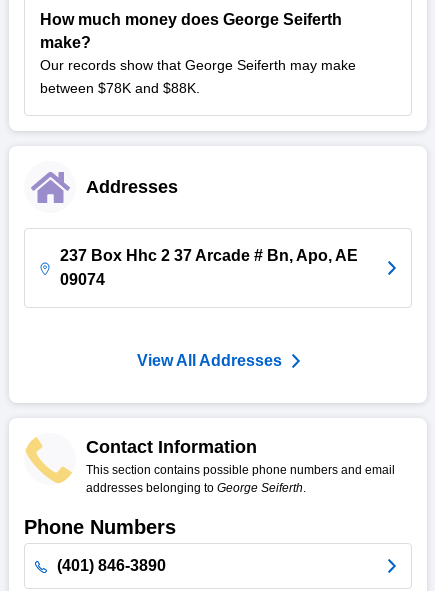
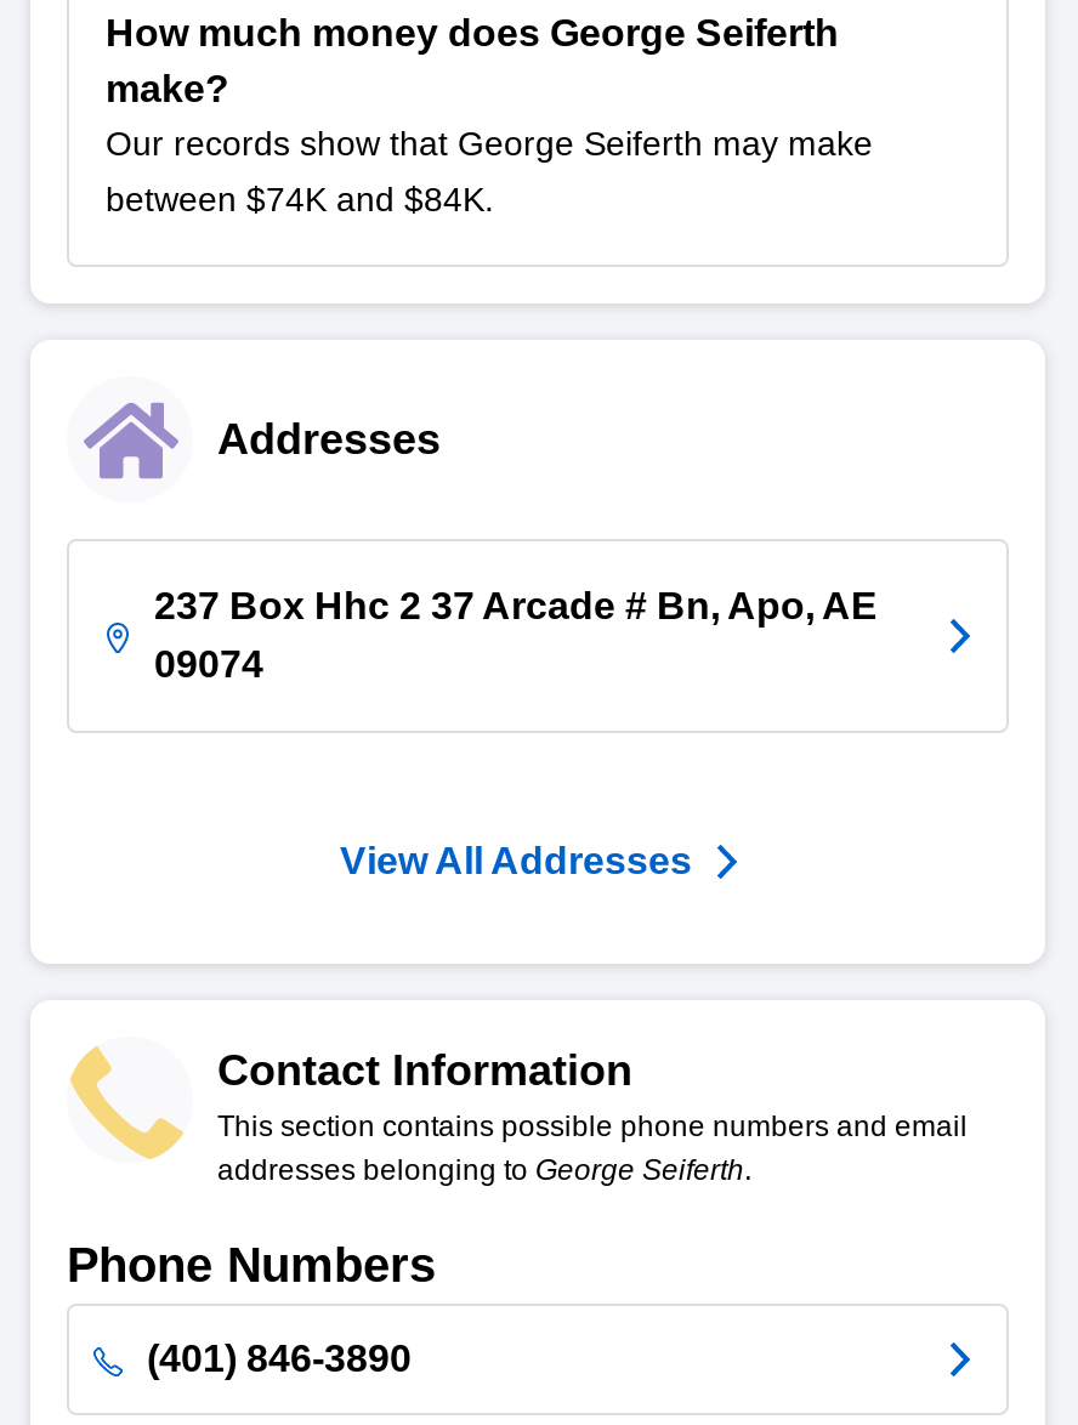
[40,80,200,96] between $78K and $88K. -> [106,180,494,218] between $74K and $84K.

